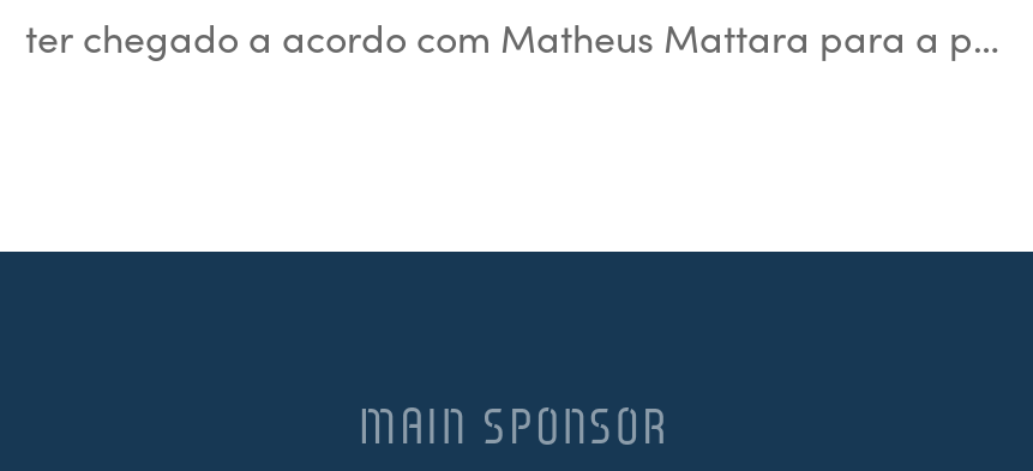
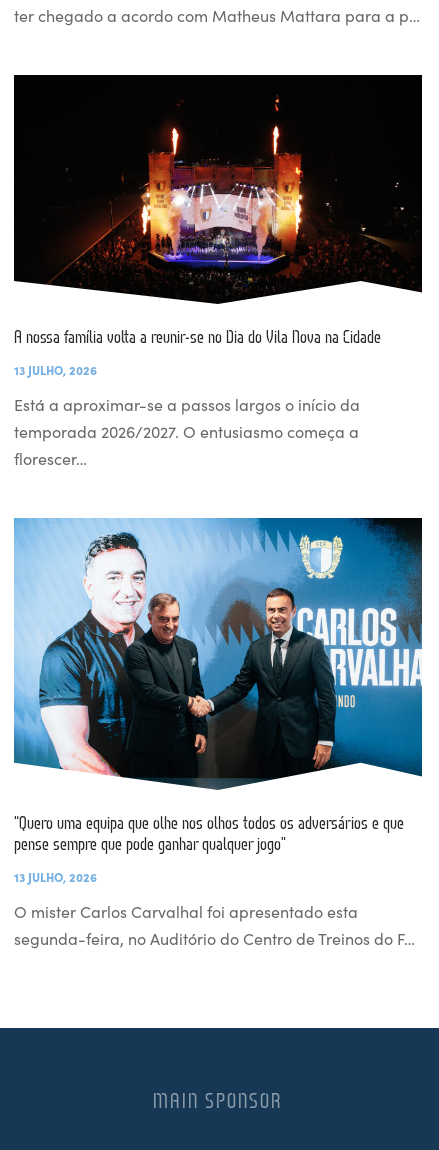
none -> [13,74,423,469] [image] | A nossa família volta a reunir-se no Dia do Vila Nova na Cidade | 13 JULHO, 2026 | Está a aproximar-se a passos largos o início da | temporada 2026/2027. O entusiasmo começa a | florescer…
none -> [13,517,423,949] [image] | “Quero uma equipa que olhe nos olhos todos os adversários e que | pense sempre que pode ganhar qualquer jogo” | 13 JULHO, 2026 | O mister Carlos Carvalhal foi apresentado esta | segunda-feira, no Auditório do Centro de Treinos do F…

